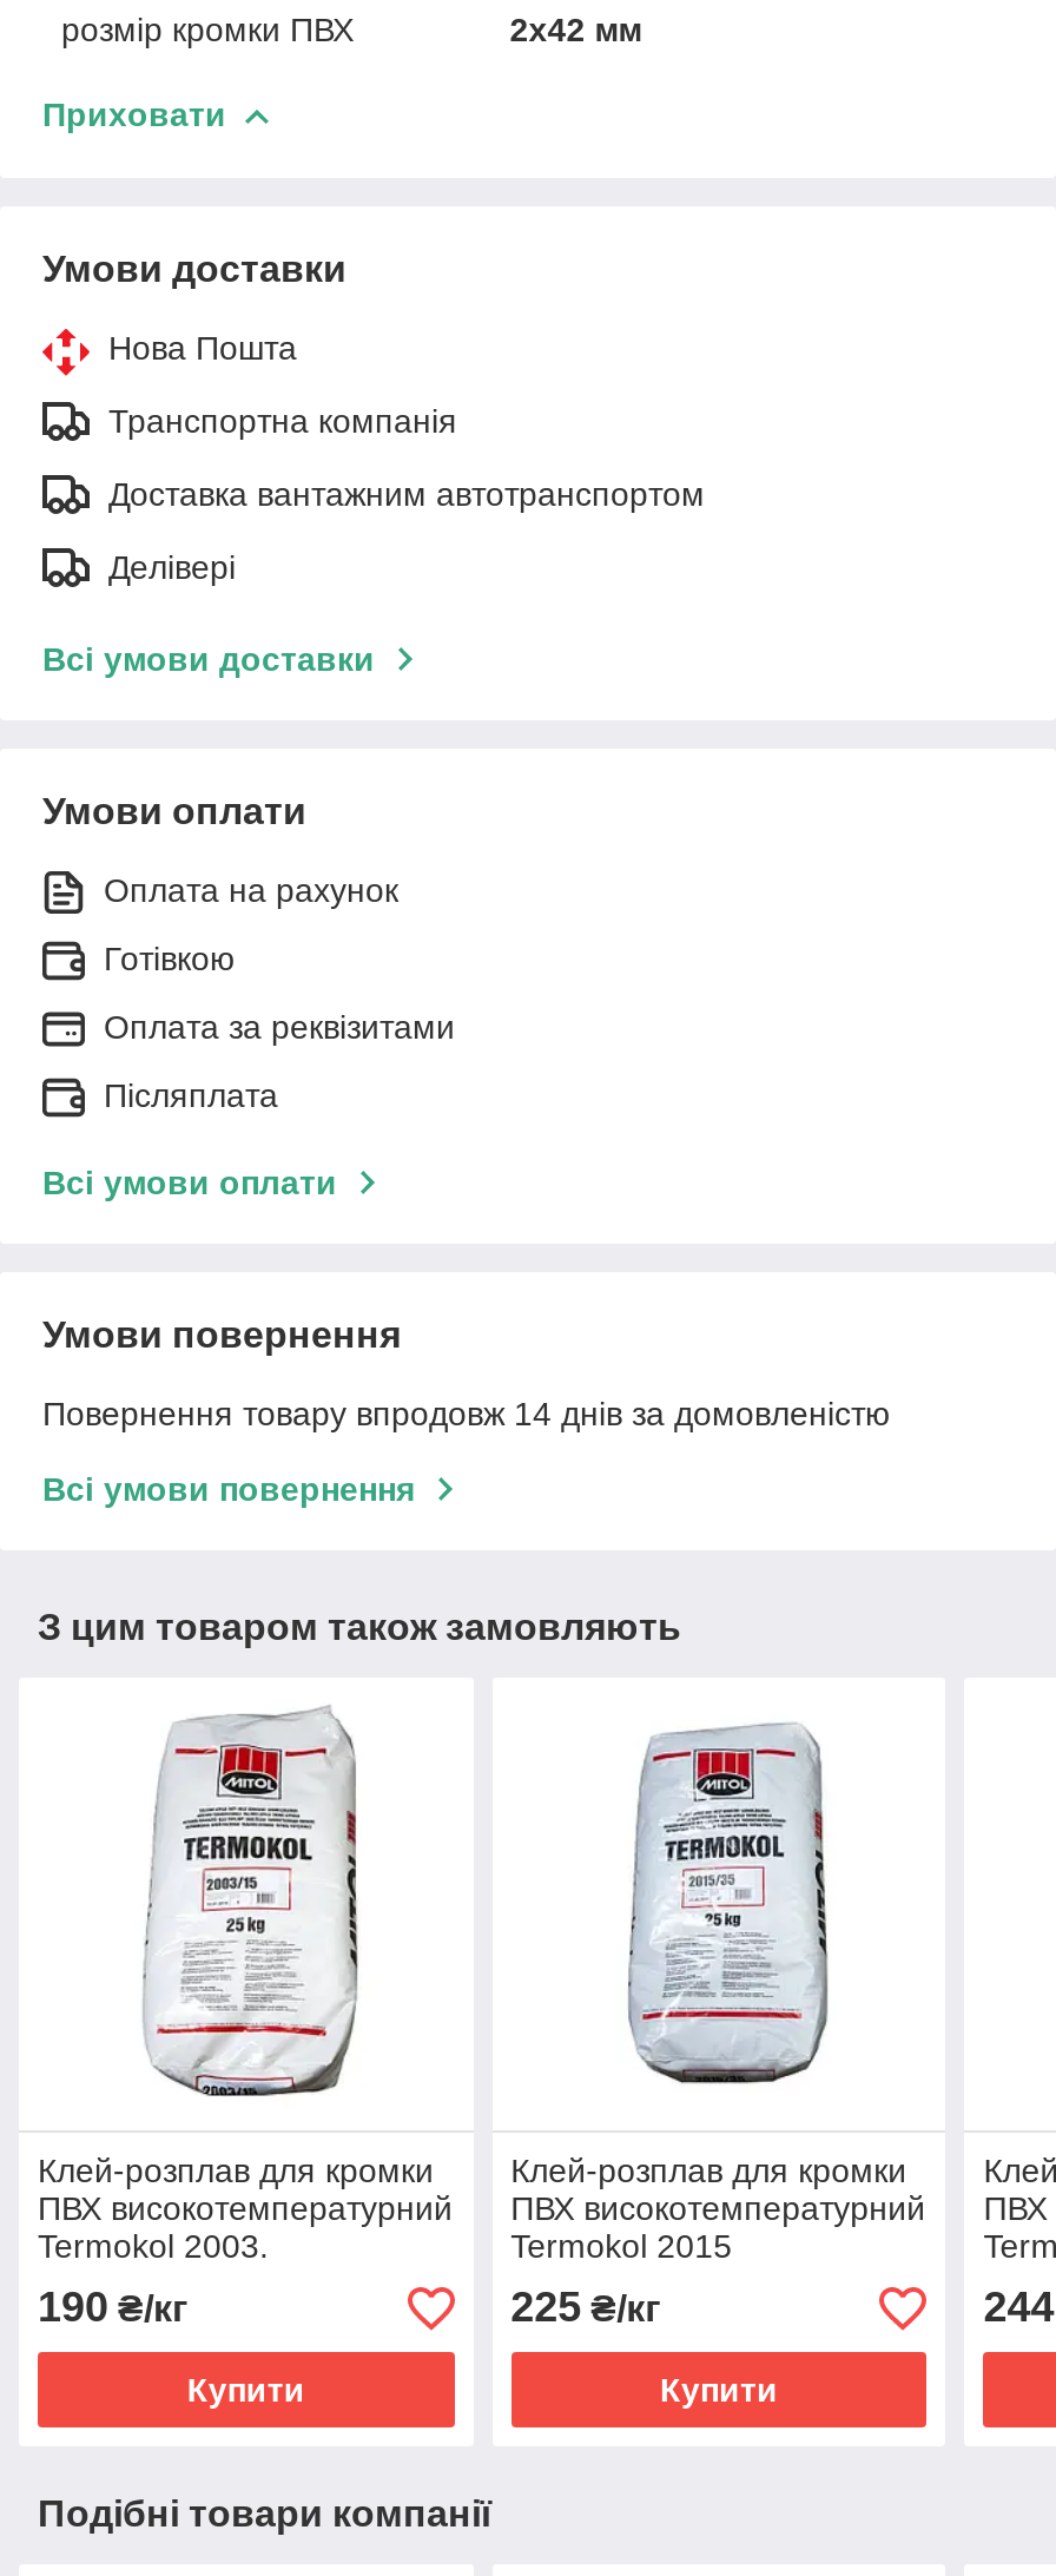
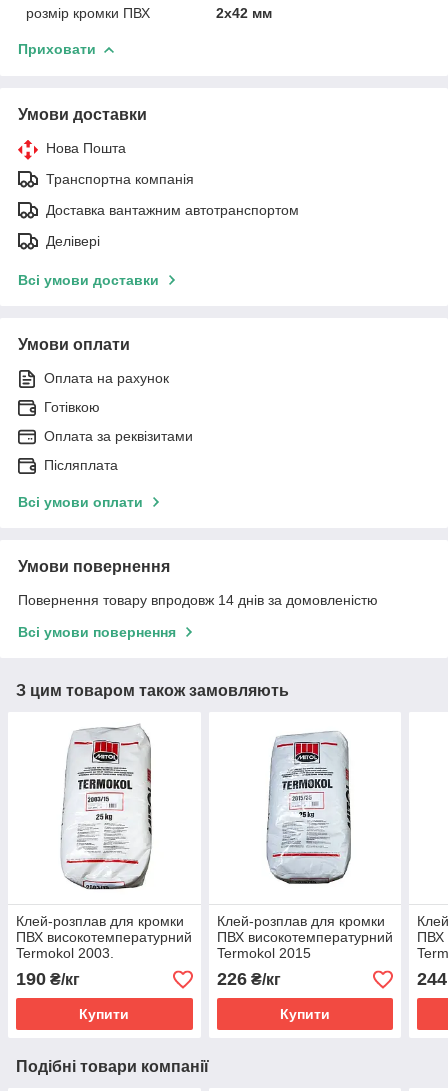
[511,2285,661,2332] 225 ₴/кг -> [217,969,281,989] 226 ₴/кг

